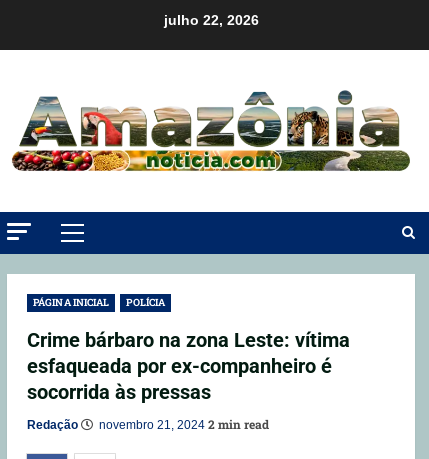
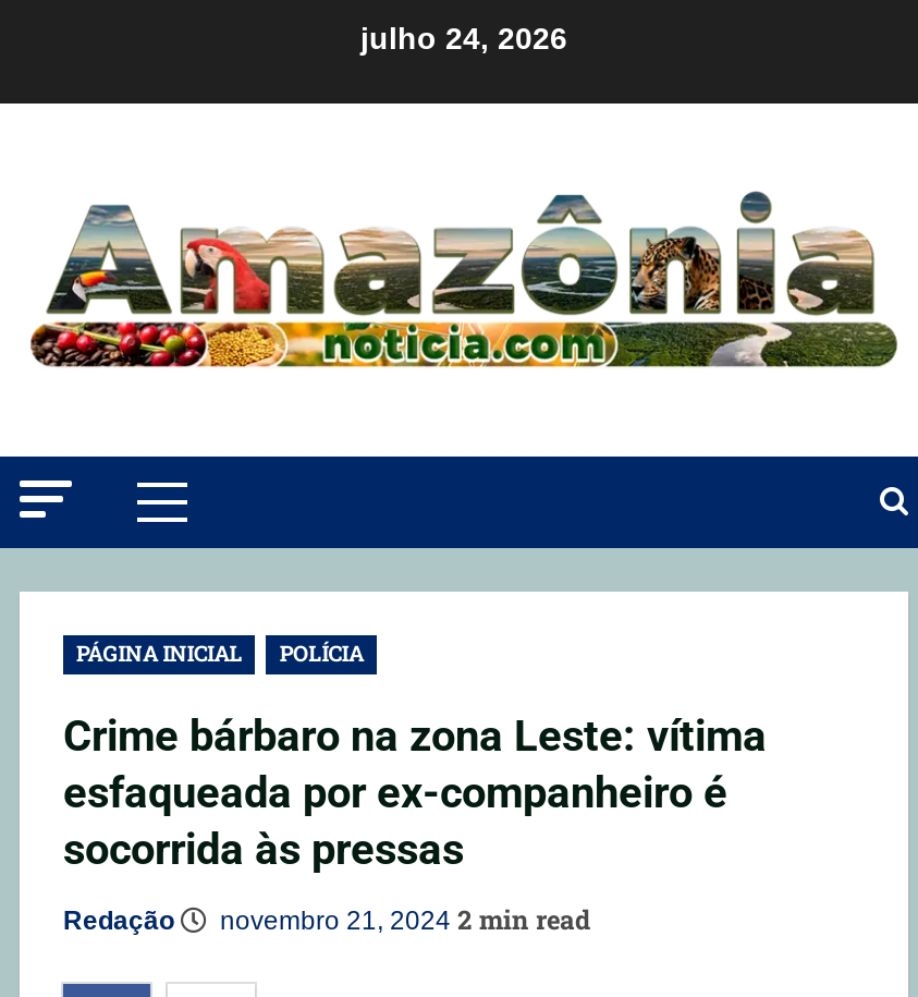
[163,12,258,28] julho 22, 2026 -> [360,20,567,55] julho 24, 2026

